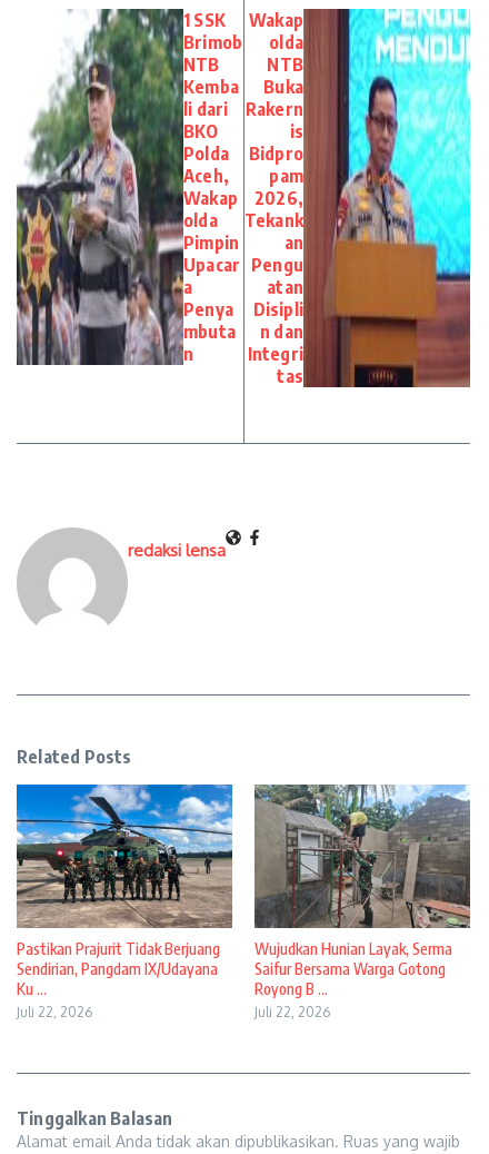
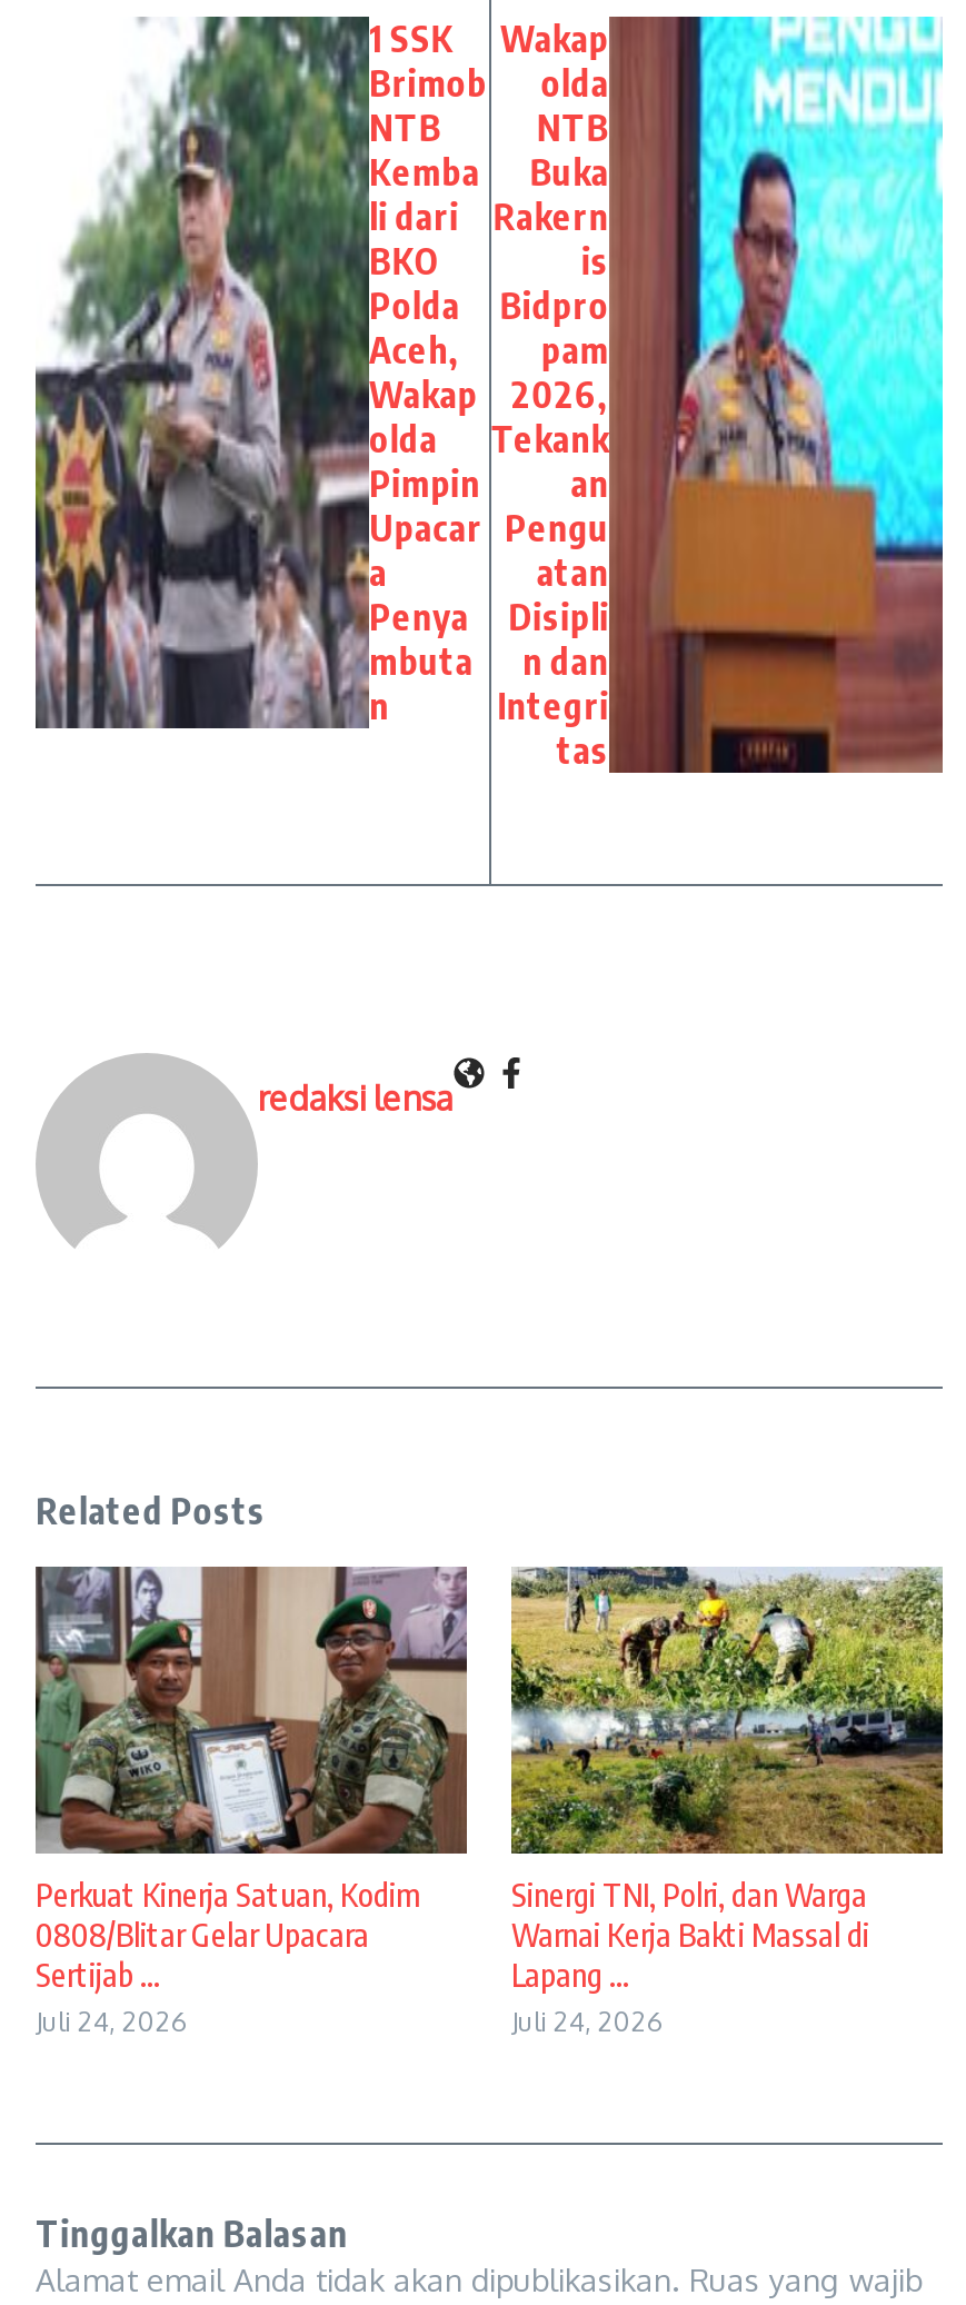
[16,783,233,1020] [image] | Pastikan Prajurit Tidak Berjuang | Sendirian, Pangdam IX/Udayana | Ku ... | Juli 22, 2026 -> [33,1564,469,2038] [image] | Perkuat Kinerja Satuan, Kodim | 0808/Blitar Gelar Upacara | Sertijab ... | Juli 24, 2026
[253,783,470,1020] [image] | Wujudkan Hunian Layak, Serma | Saifur Bersama Warga Gotong | Royong B ... | Juli 22, 2026 -> [509,1567,945,2038] [image] | Sinergi TNI, Polri, dan Warga | Warnai Kerja Bakti Massal di | Lapang ... | Juli 24, 2026

